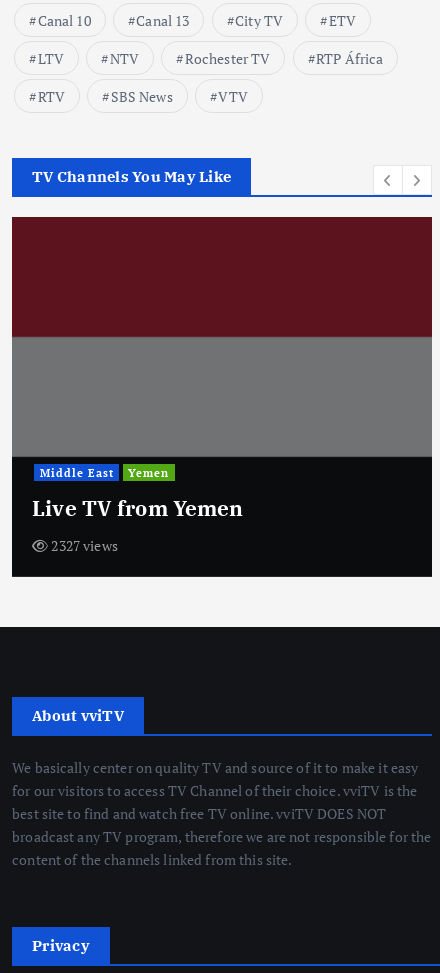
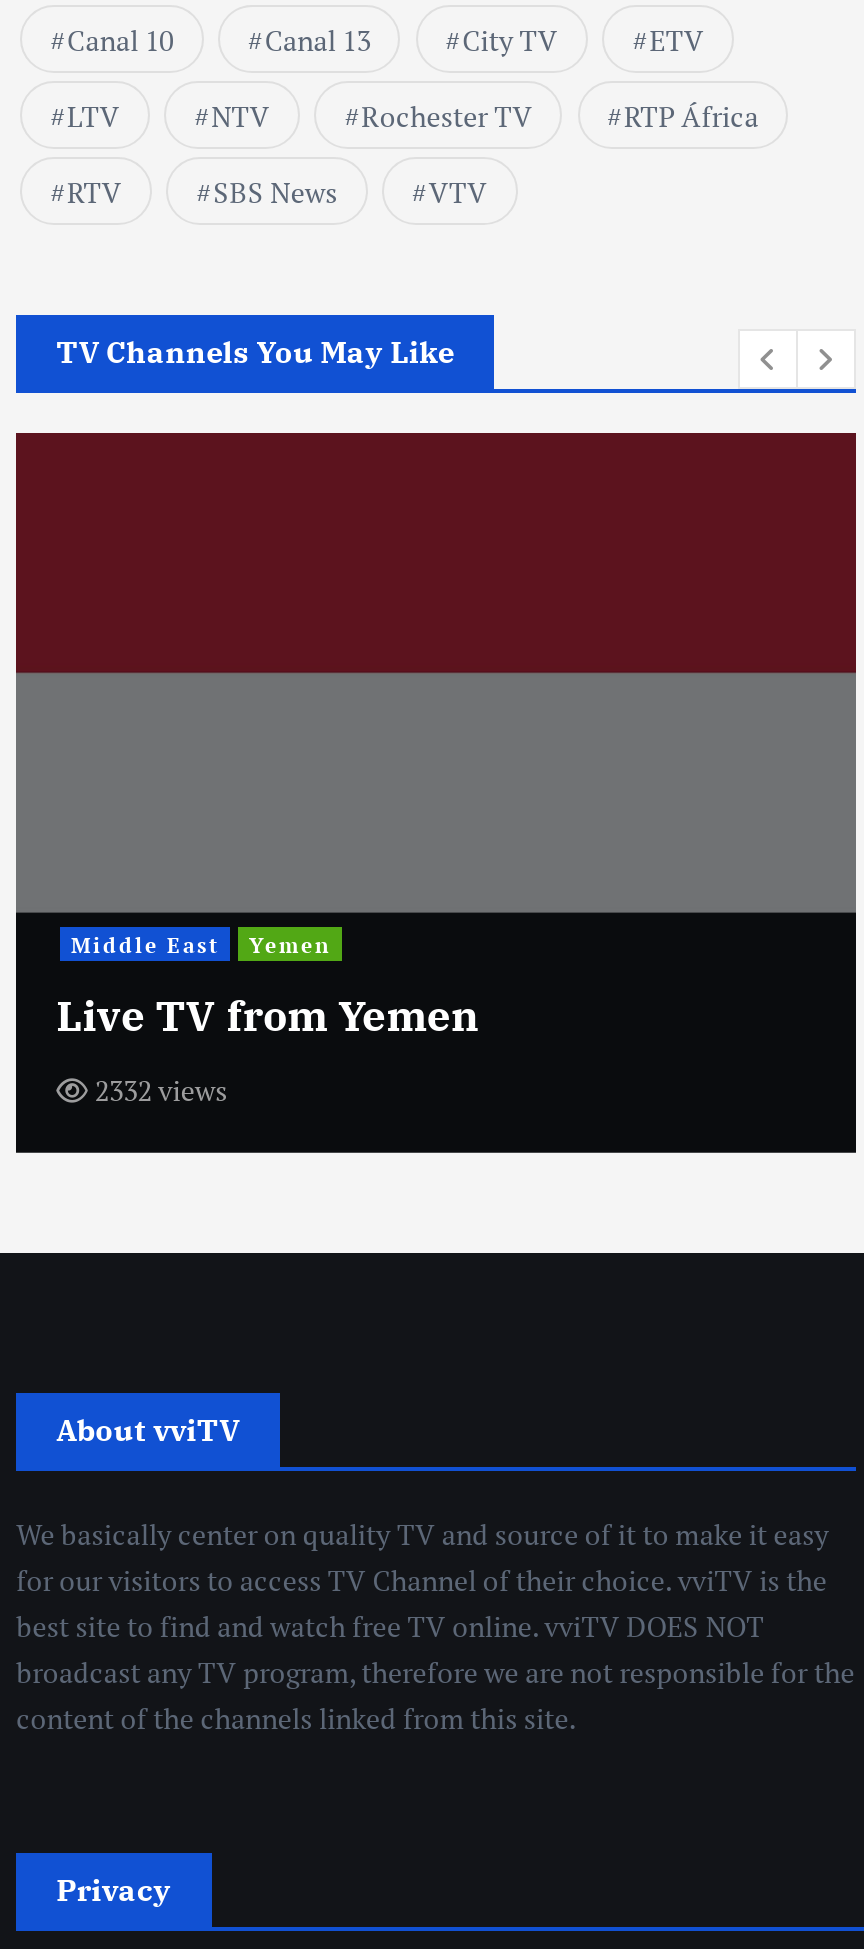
[48,535,118,554] 2327 views -> [88,1070,228,1108] 2332 views

